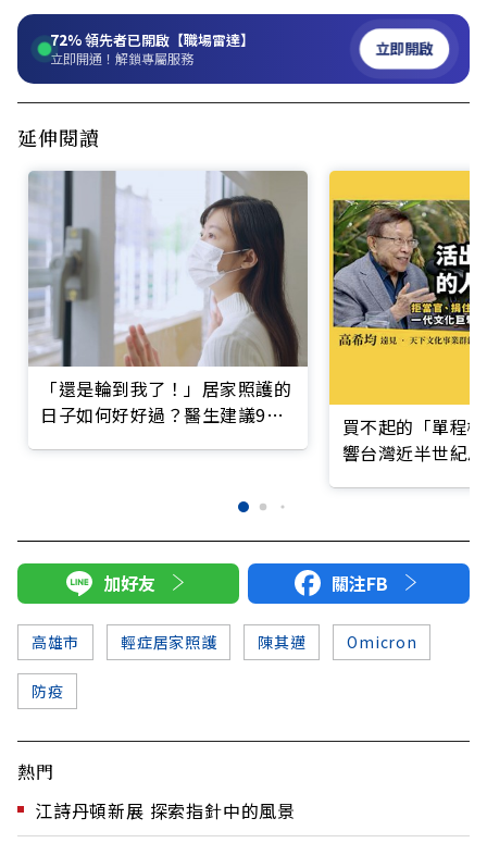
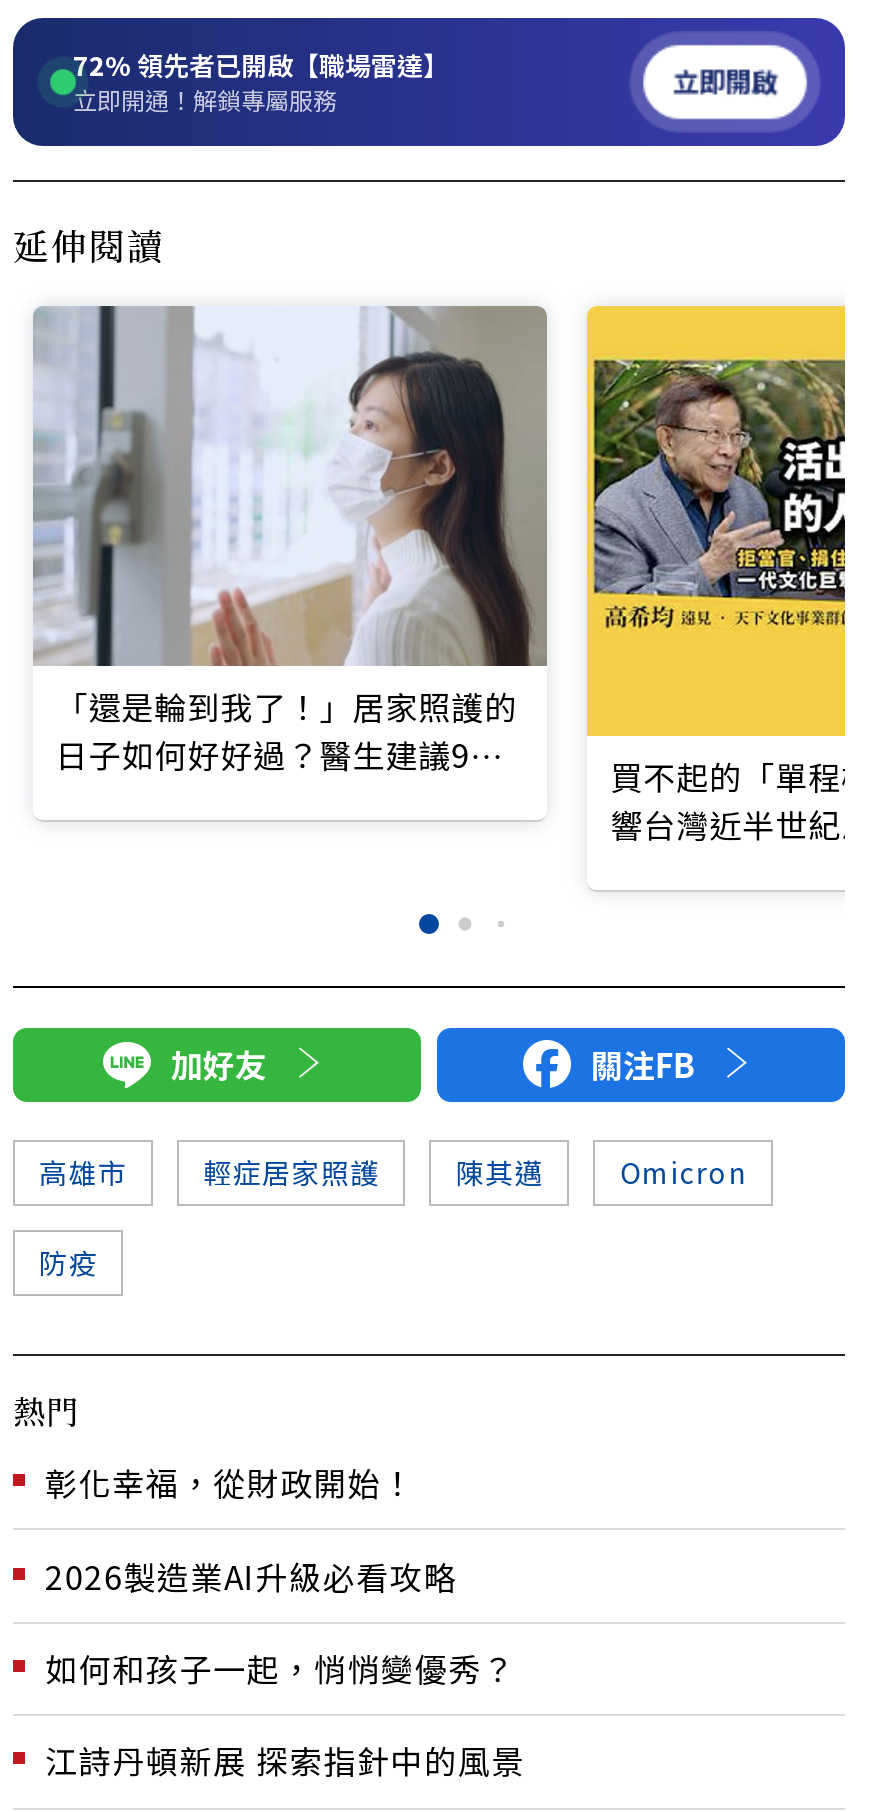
none -> [45,1459,515,1692] 彰化幸福，從財政開始！ | 2026製造業AI升級必看攻略 | 如何和孩子一起，悄悄變優秀？

